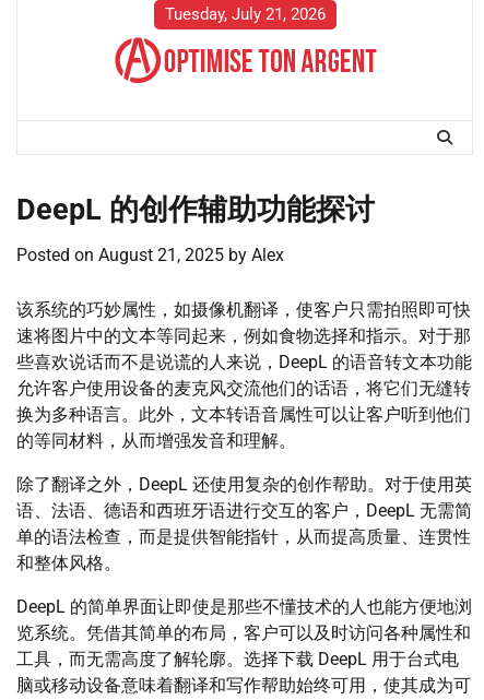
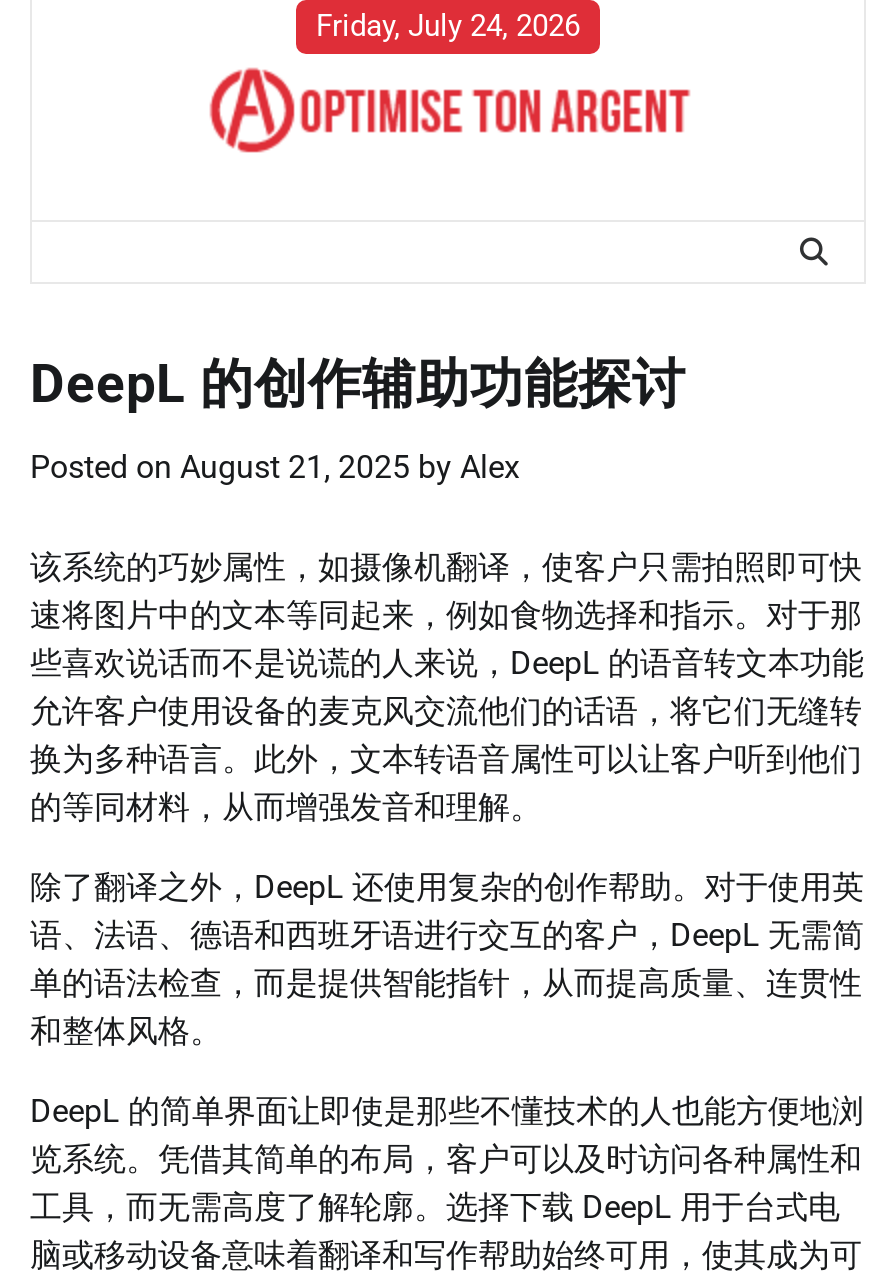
[164,4,325,24] Tuesday, July 21, 2026 -> [316,8,580,44] Friday, July 24, 2026

